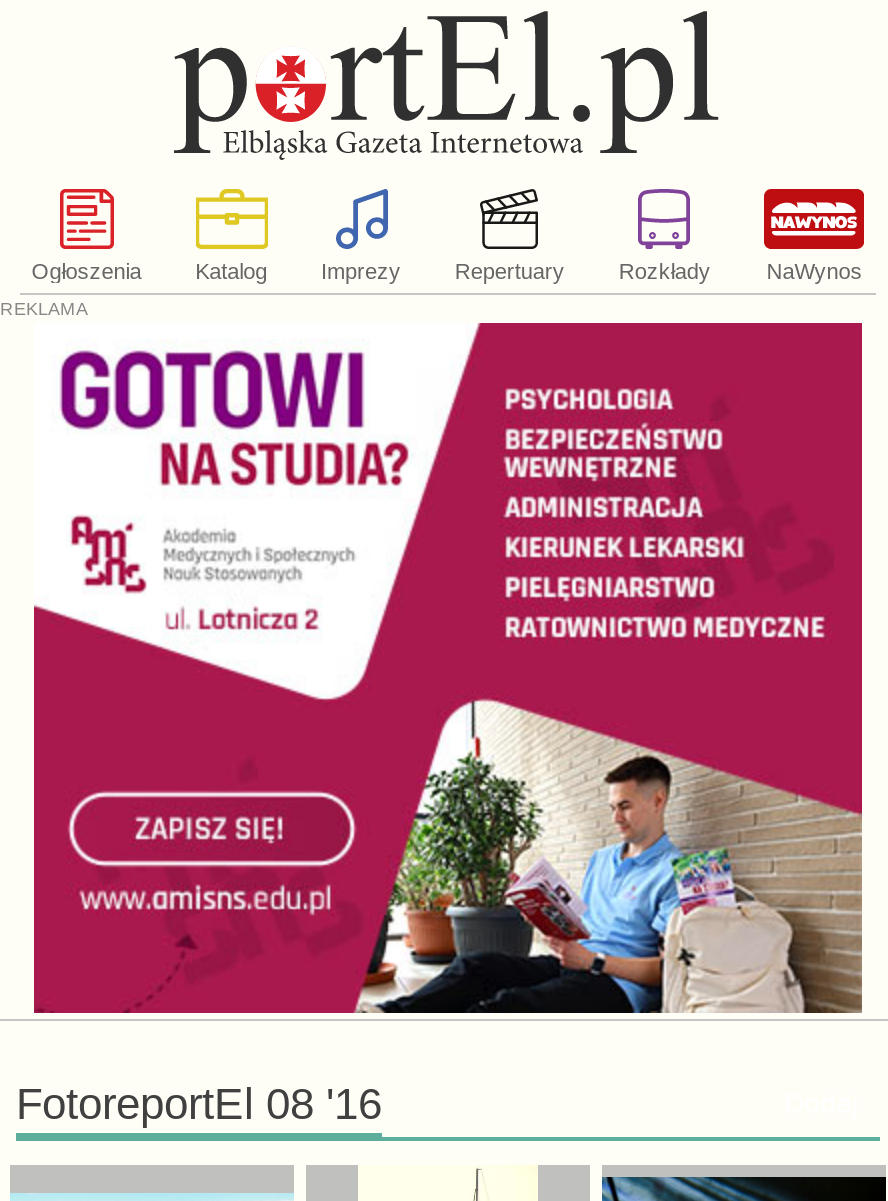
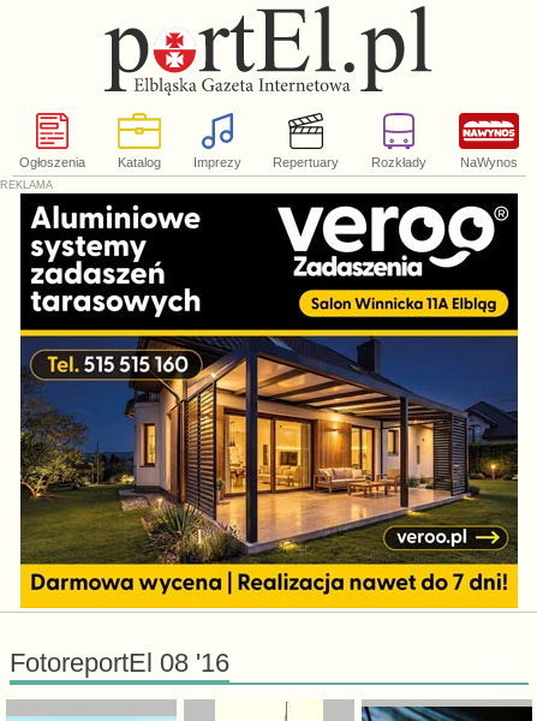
[32,321,864,1015] [image] -> [19,192,519,609] [image]

